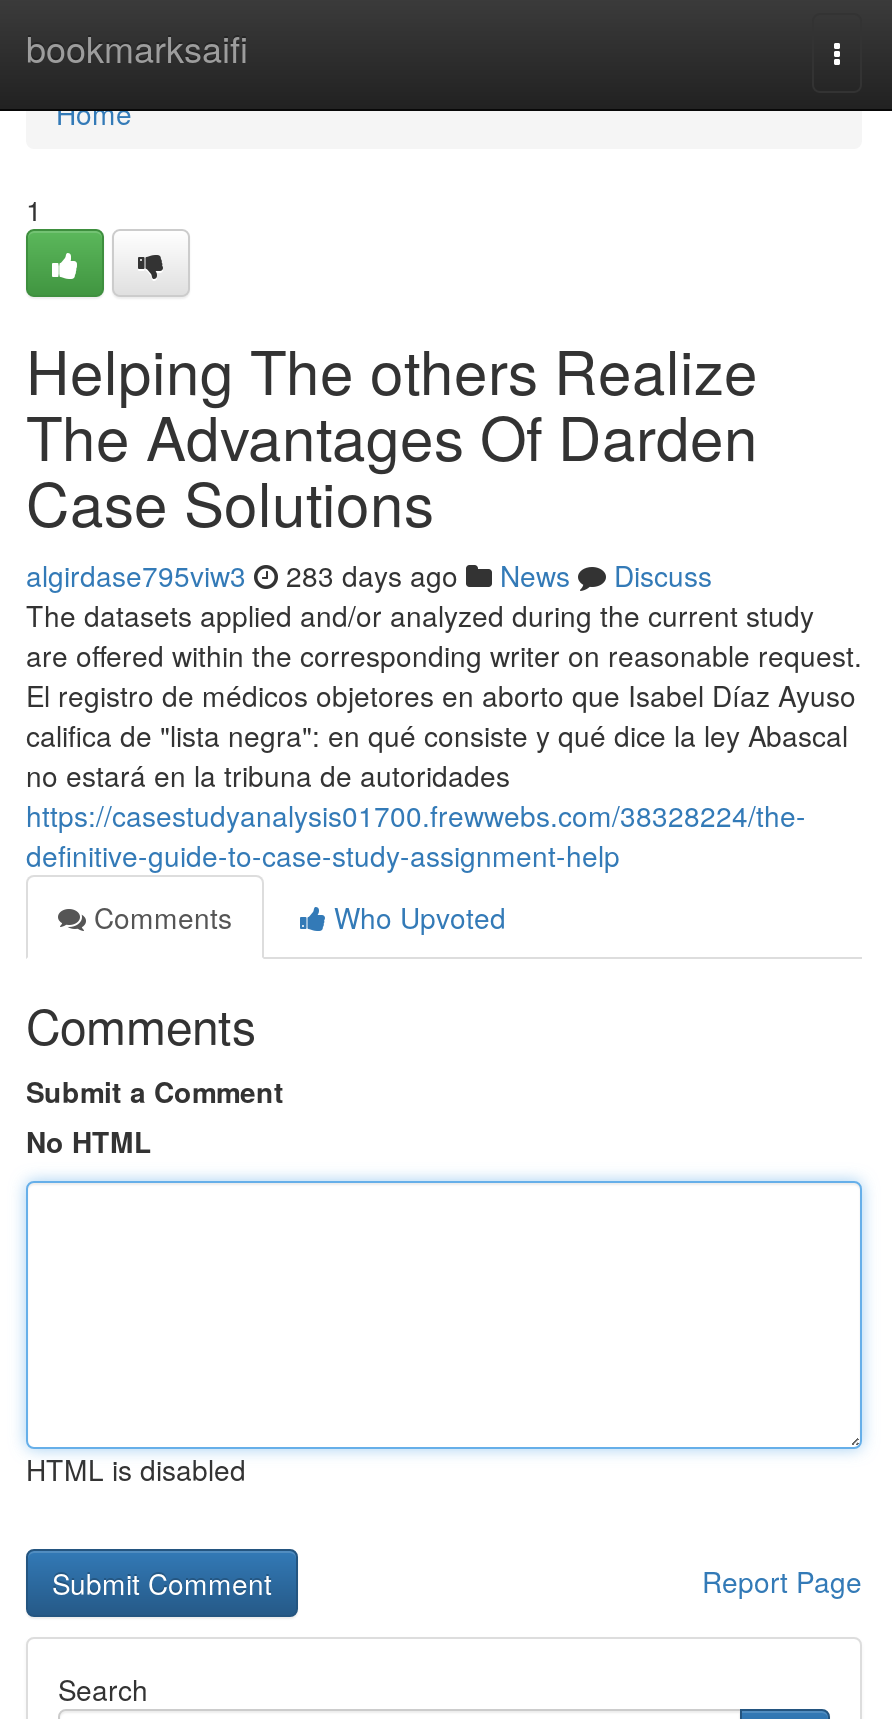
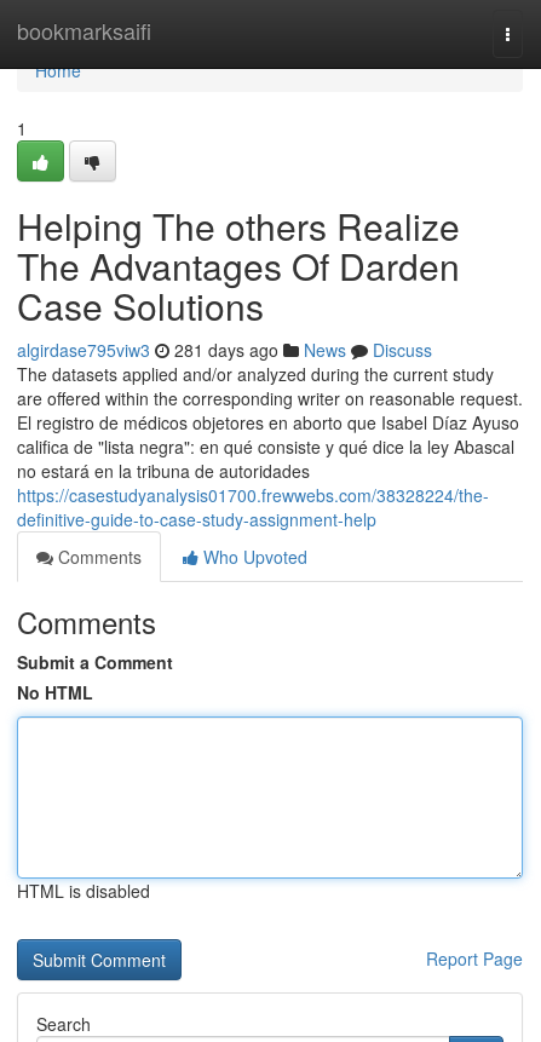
[26,555,712,595] algirdase795viw3 283 days ago News Discuss -> [17,338,432,362] algirdase795viw3 281 days ago News Discuss

